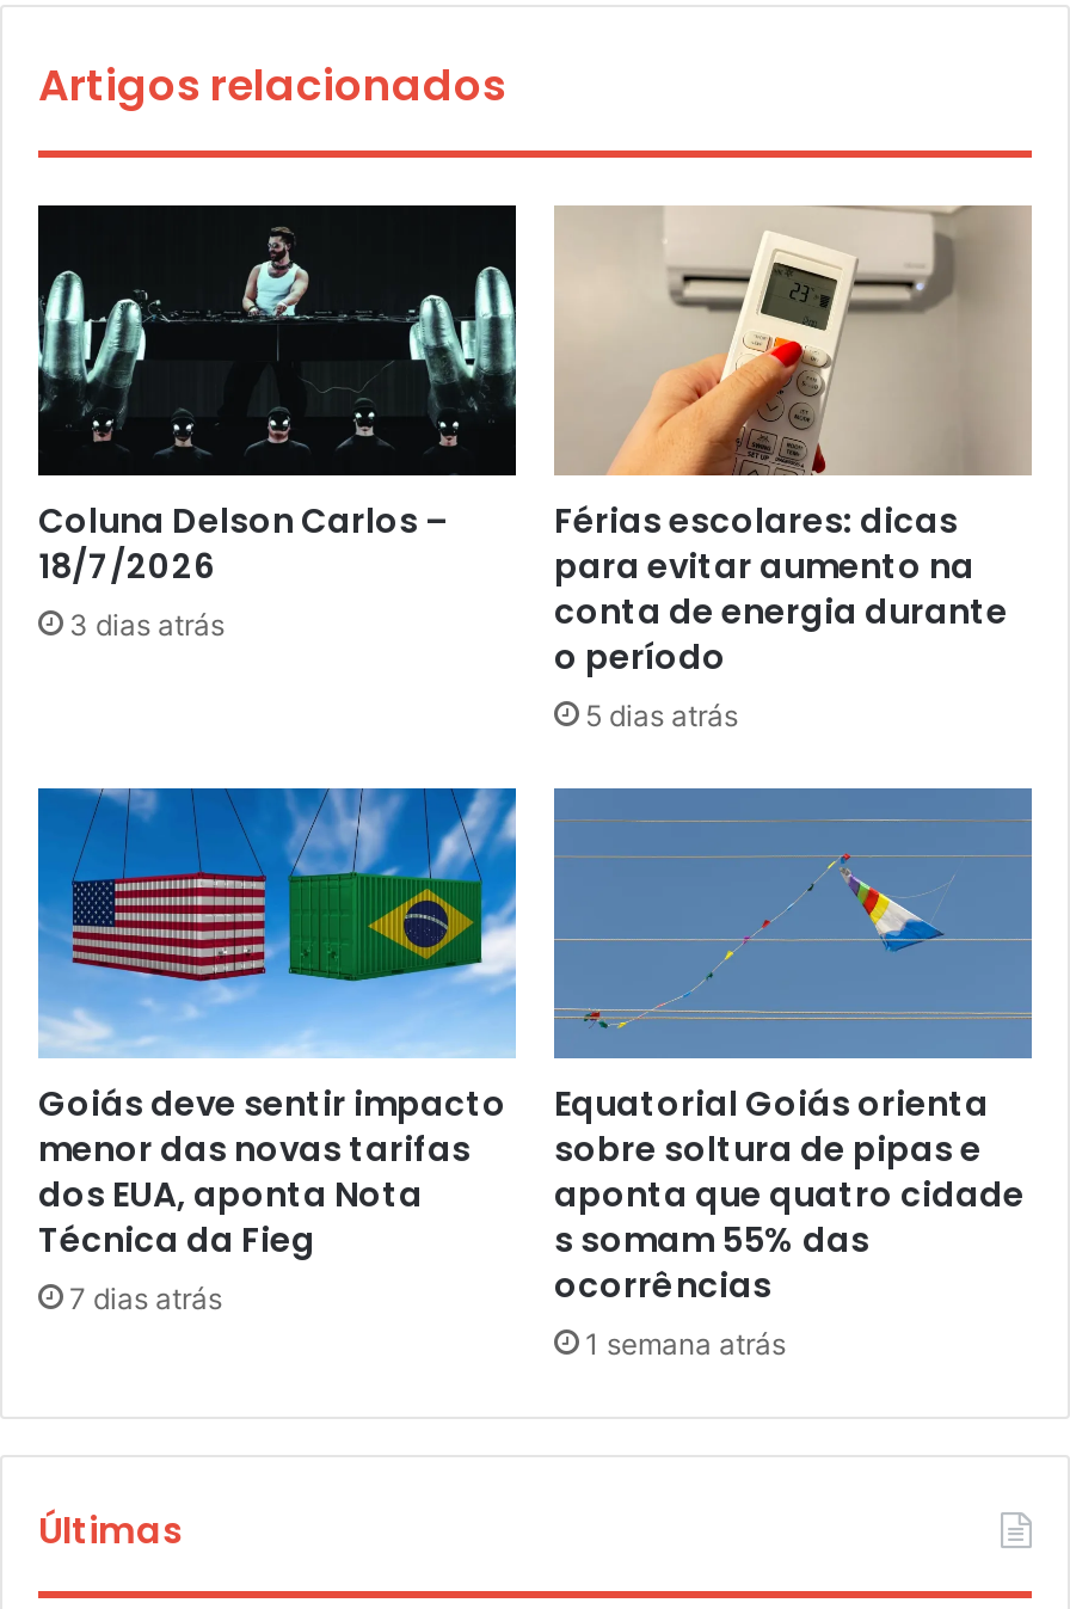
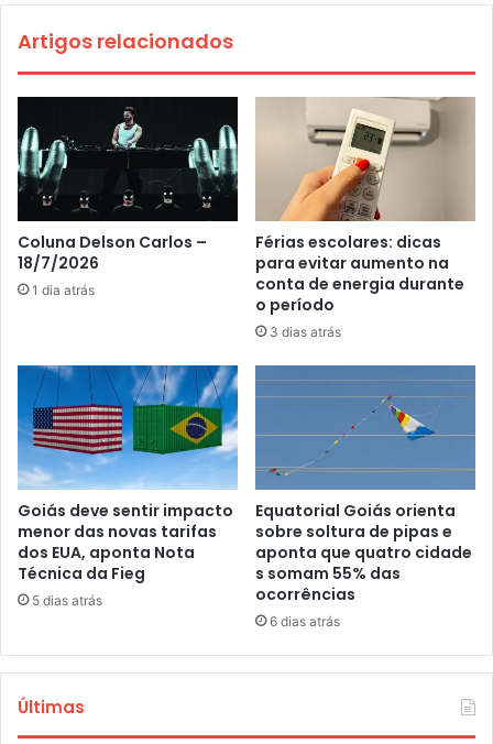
[69,606,225,642] 3 dias atrás -> [32,282,95,298] 1 dia atrás
[585,697,738,733] 5 dias atrás -> [270,324,341,340] 3 dias atrás
[69,1279,222,1315] 7 dias atrás -> [32,592,102,609] 5 dias atrás
[585,1325,786,1361] 1 semana atrás -> [270,613,340,630] 6 dias atrás

